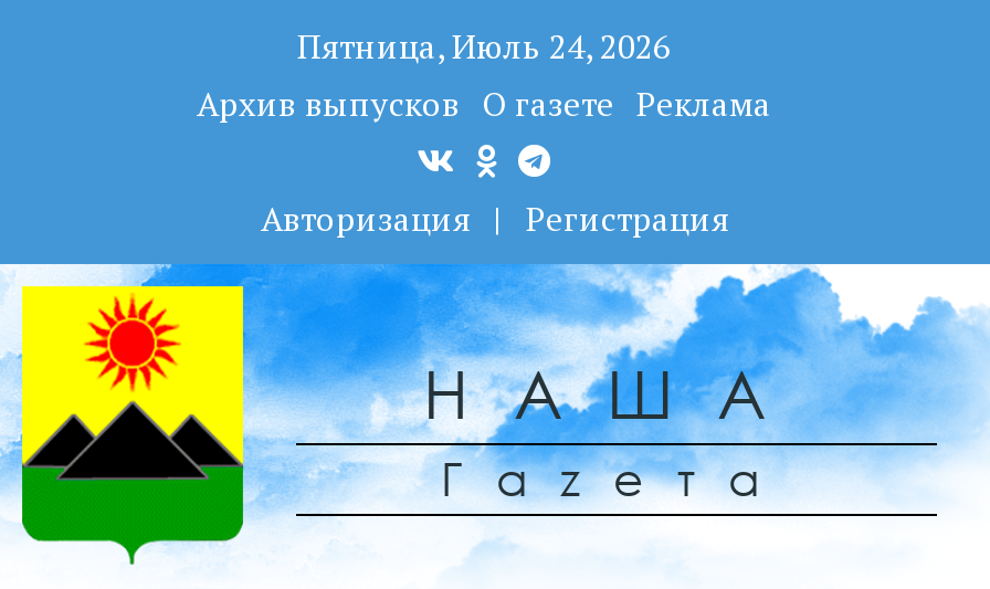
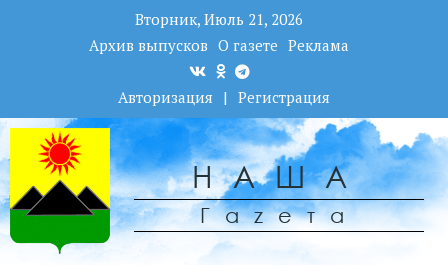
[297,23,671,67] Пятница, Июль 24, 2026 -> [135,9,303,29] Вторник, Июль 21, 2026

